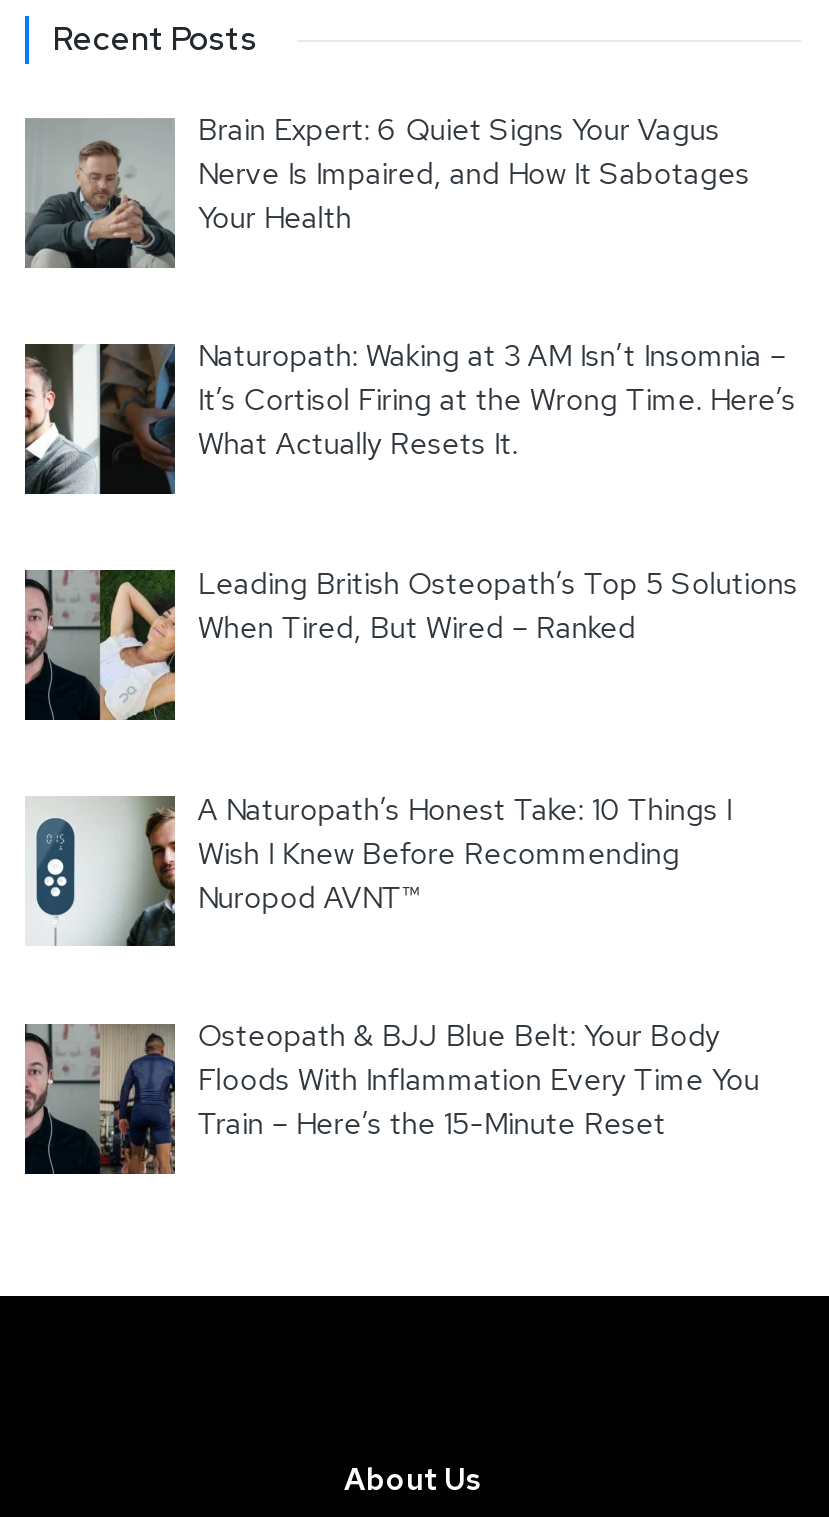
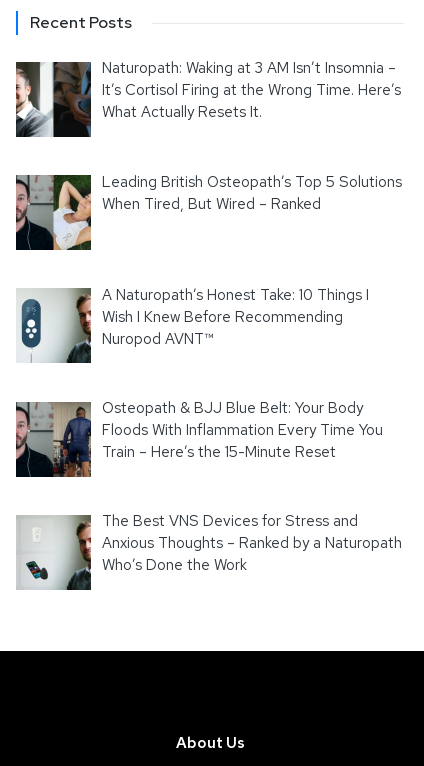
[25,111,749,270] [image] | Brain Expert: 6 Quiet Signs Your Vagus | Nerve Is Impaired, and How It Sabotages | Your Health -> none
moved [21,337,797,1145] -> [14,58,402,462]: [image] | Naturopath: Waking at 3 AM Isn’t Insomnia – | It’s Cortisol Firing at the Wrong Time. Here’s | ... | Floods With Inflammation Every Time You | Train – Here’s the 15-Minute Reset
none -> [16,511,402,591] [image] | The Best VNS Devices for Stress and | Anxious Thoughts – Ranked by a Naturopath | Who’s Done the Work

